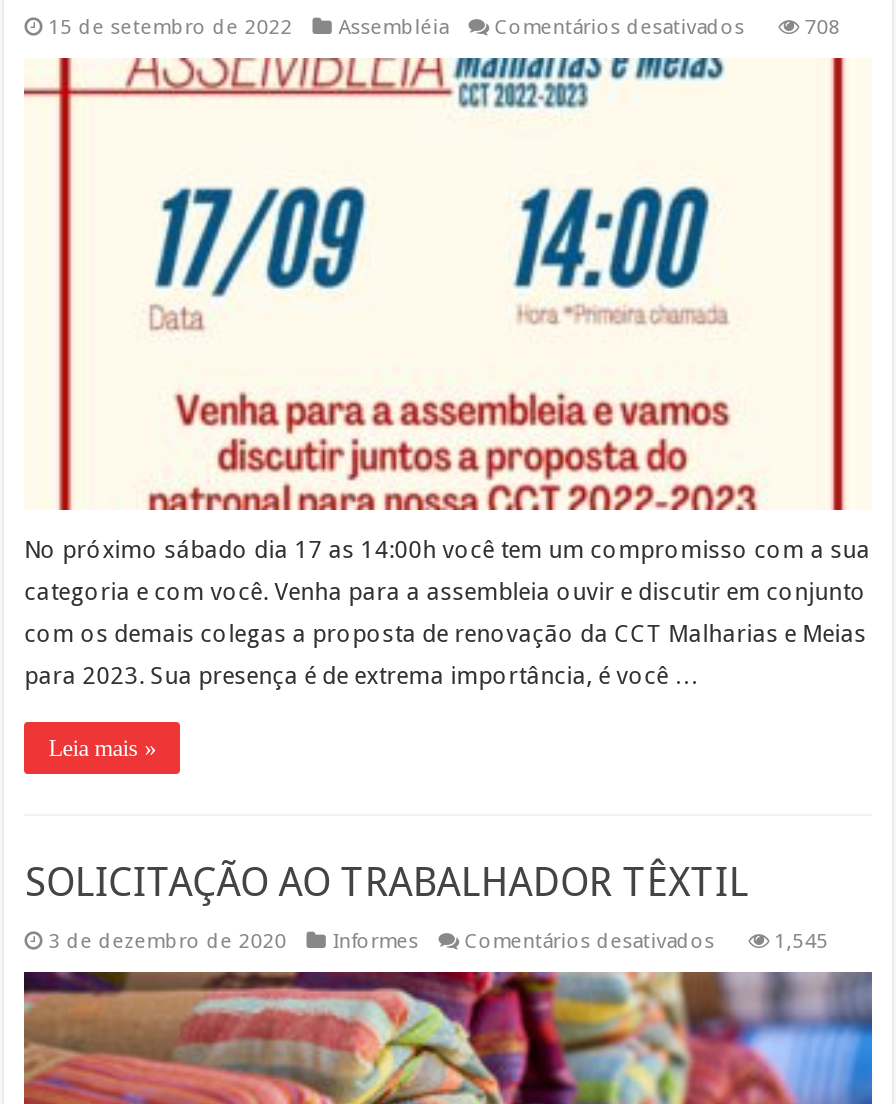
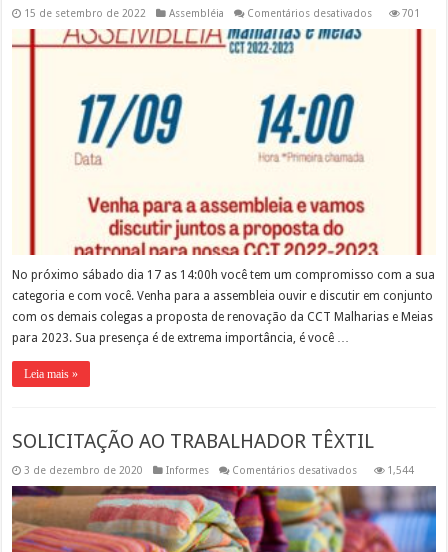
[804,15,840,39] 708 -> [402,7,420,19] 701
[774,927,828,951] 1,545 -> [387,464,414,476] 1,544

